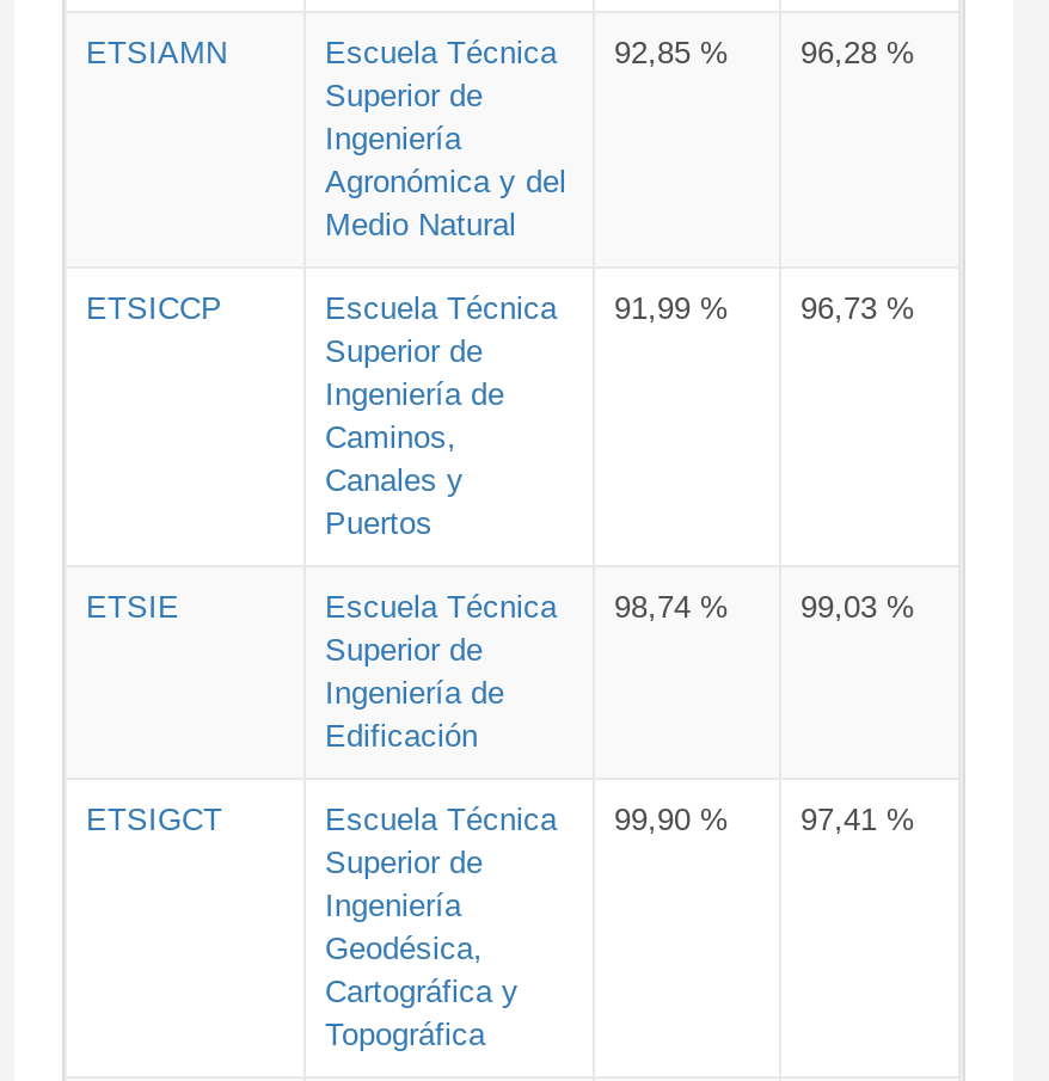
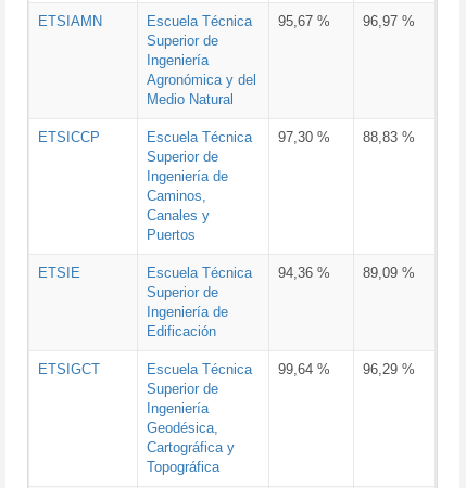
[614,33,729,69] 92,85 % -> [278,12,330,29] 95,67 %
[800,33,915,69] 96,28 % -> [363,12,415,29] 96,97 %
[614,289,729,325] 91,99 % -> [278,129,330,145] 97,30 %
[800,289,915,325] 96,73 % -> [363,129,415,145] 88,83 %
[614,588,729,624] 98,74 % -> [278,264,330,280] 94,36 %
[800,588,915,624] 99,03 % -> [363,264,415,280] 89,09 %
[614,800,729,836] 99,90 % -> [278,361,330,377] 99,64 %
[800,800,915,836] 97,41 % -> [363,361,415,377] 96,29 %

